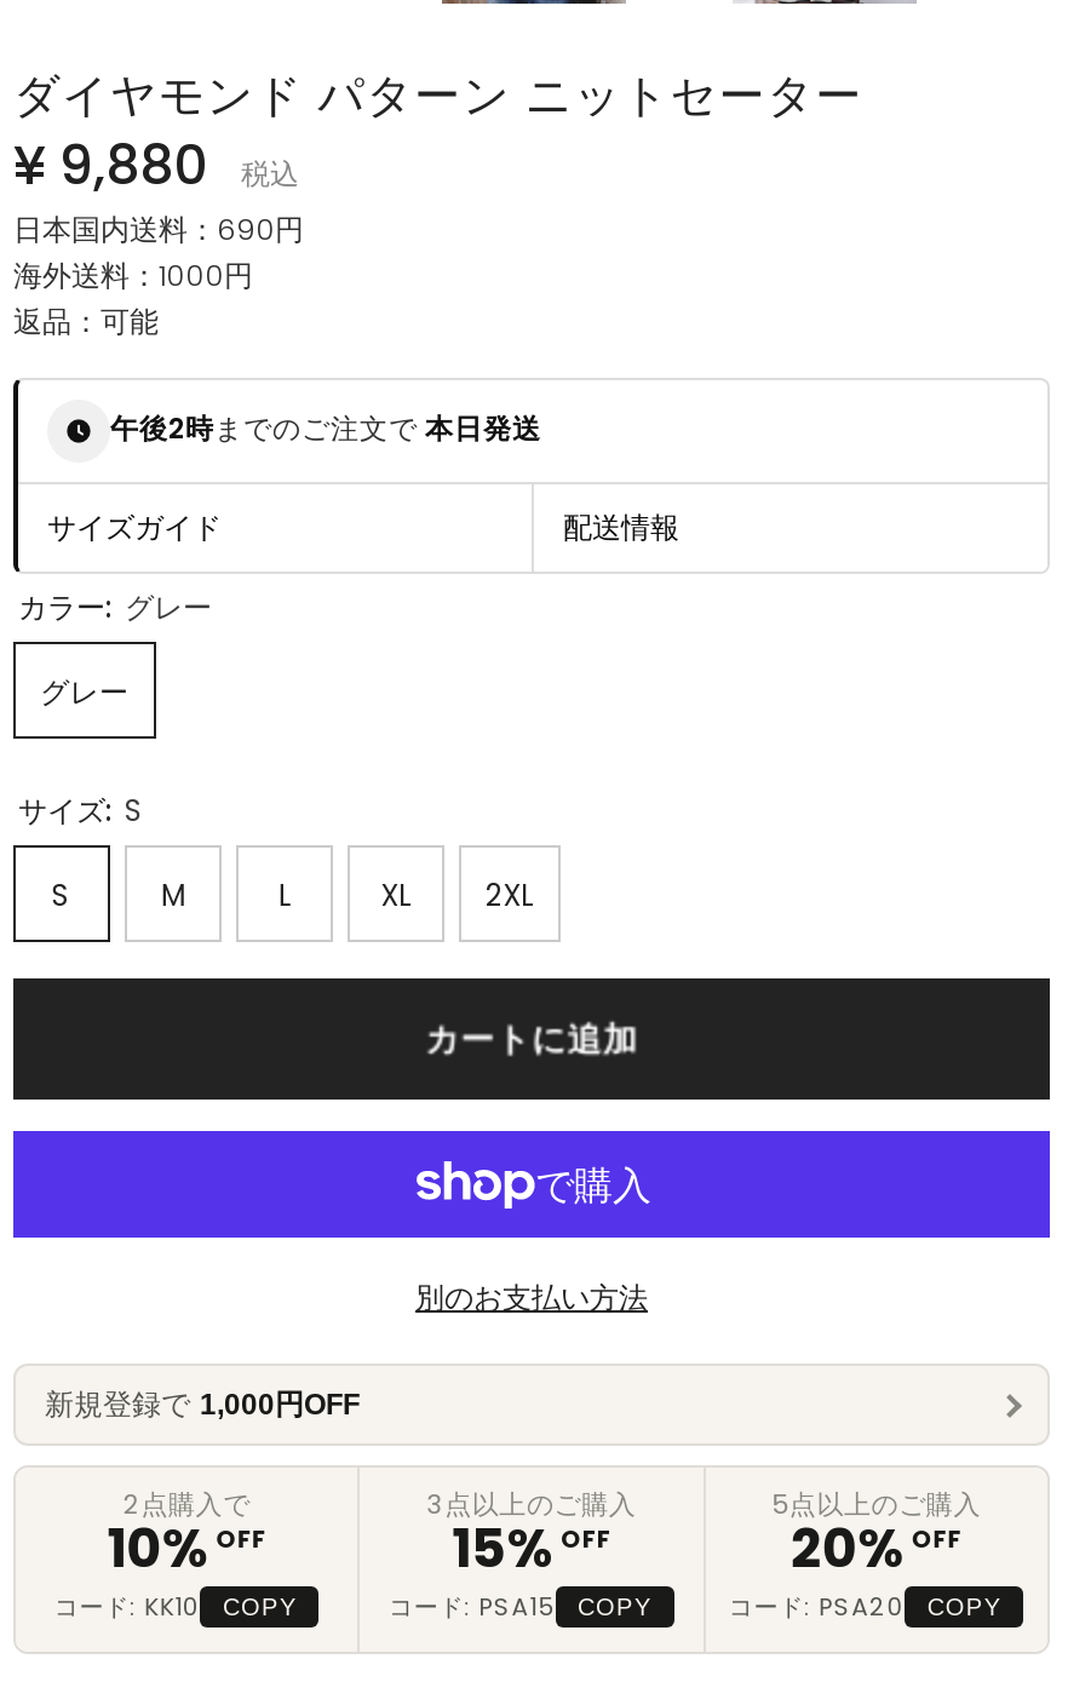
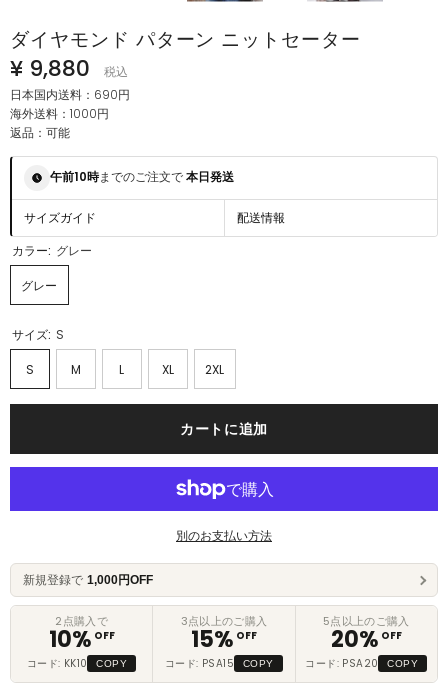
[110,410,541,449] 午後2時までのご注文で本日発送 -> [50,169,234,185] 午前10時までのご注文で本日発送

